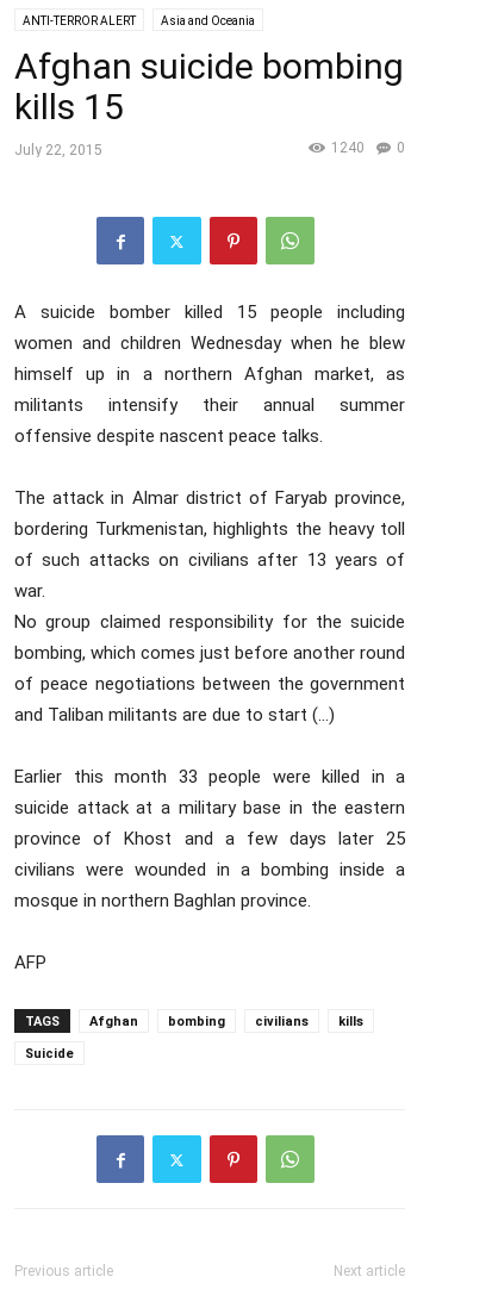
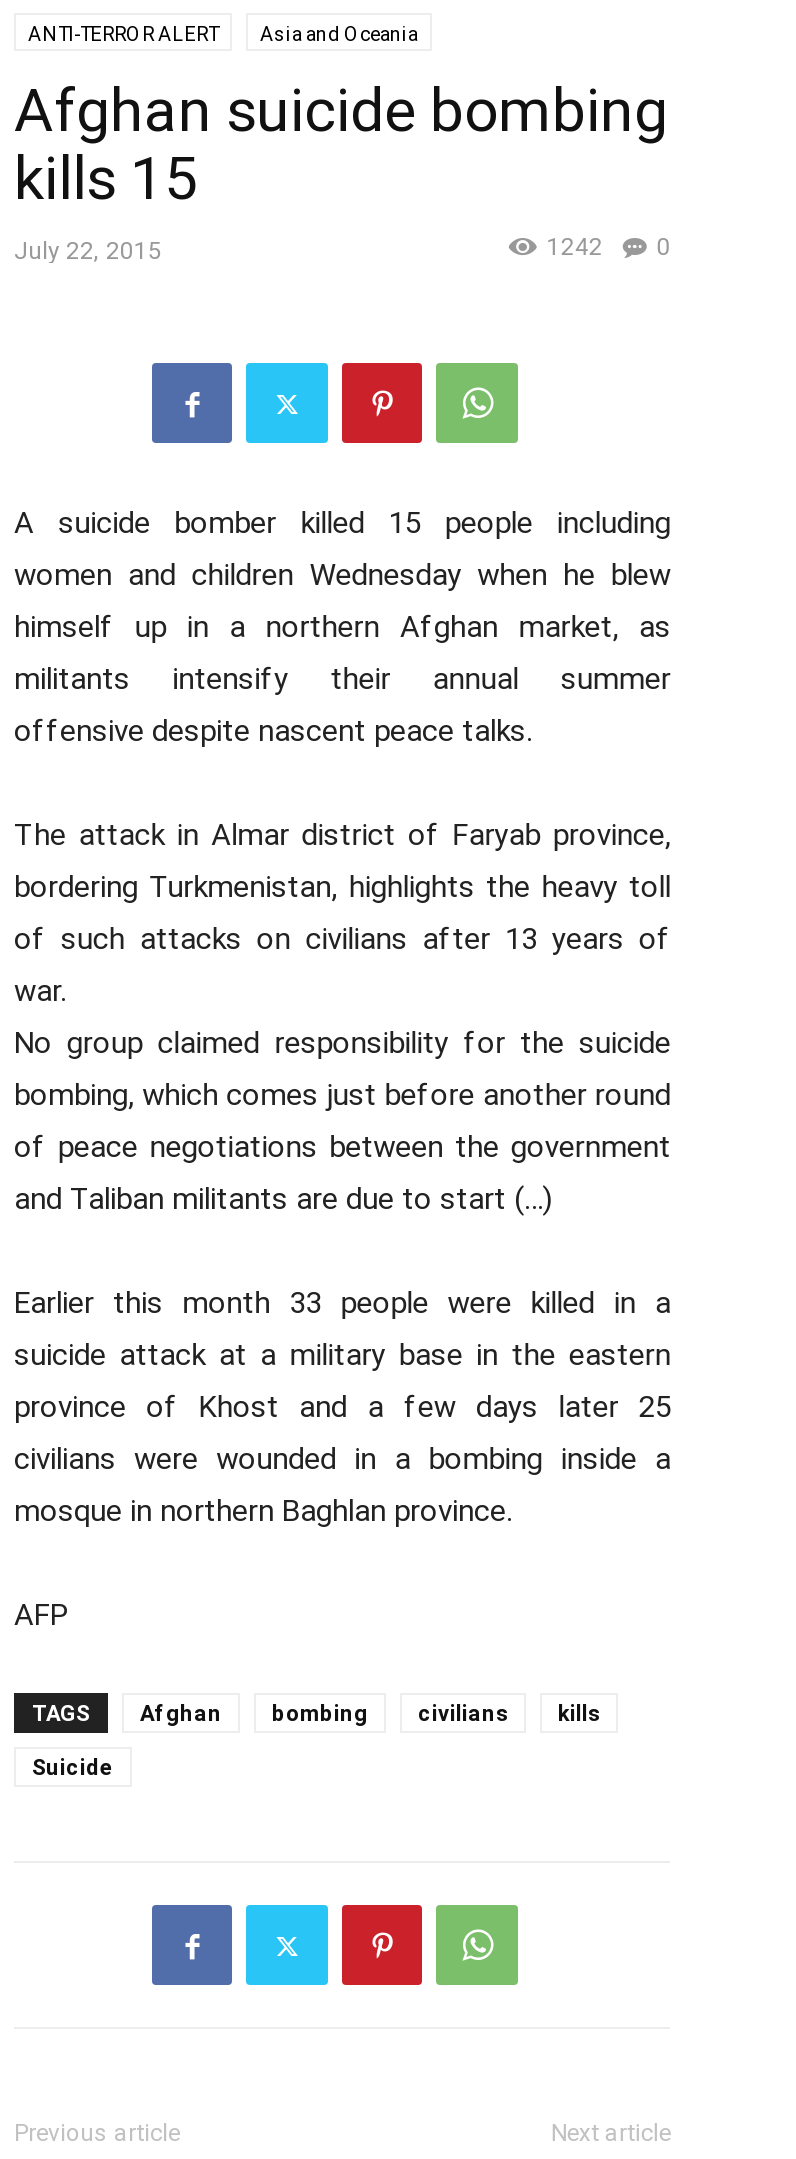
[332,139,406,156] 1240 0 -> [547,233,671,261] 1242 0

